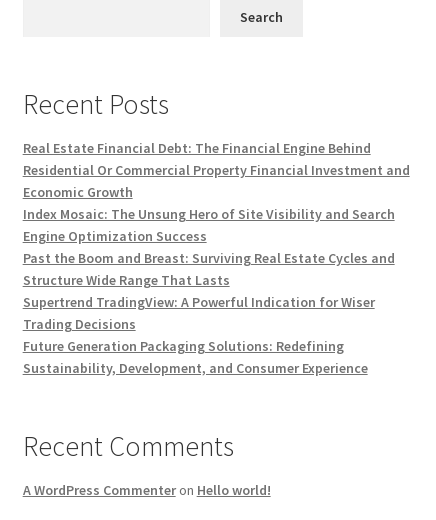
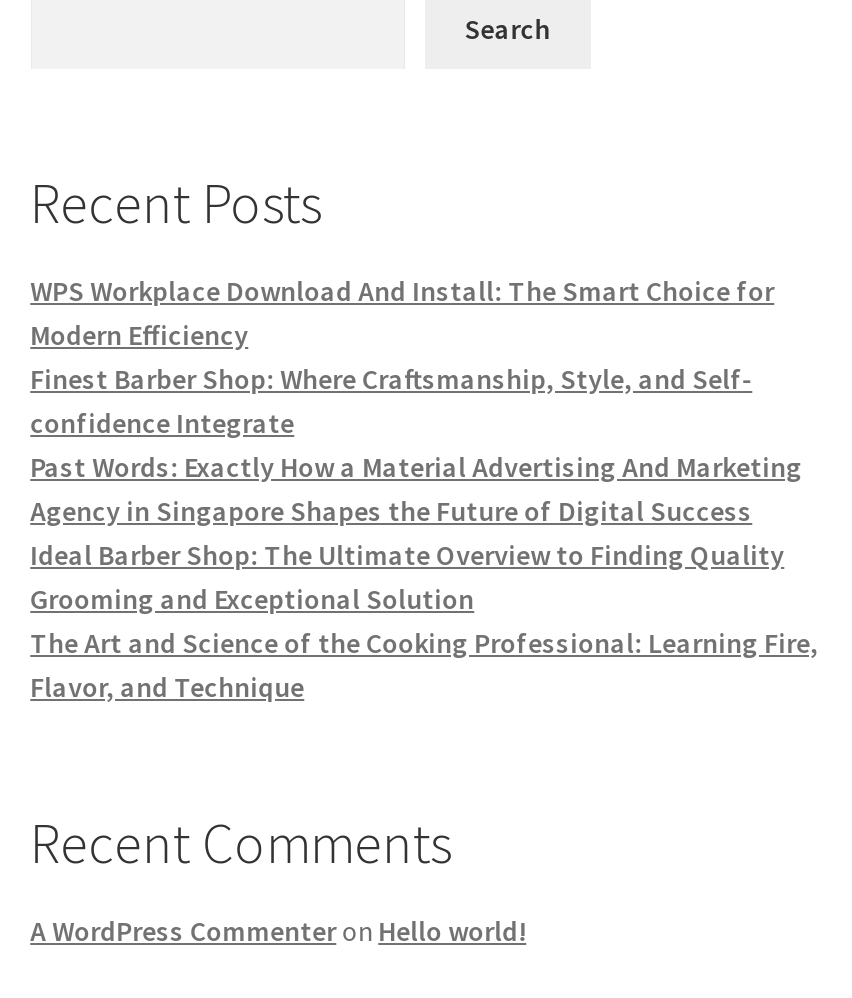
[23,138,410,376] Real Estate Financial Debt: The Financial Engine Behind | Residential Or Commercial Property Financial Investment and | Economic Growth | Index Mosaic: The Unsung Hero of Site Visibility and Search | Engine Optimization Success | Past the Boom and Breast: Surviving Real Estate Cycles and | Structure Wide Range That Lasts | Supertrend TradingView: A Powerful Indication for Wiser | Trading Decisions | Future Generation Packaging Solutions: Redefining | Sustainability, Development, and Consumer Experience -> [30,272,818,704] WPS Workplace Download And Install: The Smart Choice for | Modern Efficiency | Finest Barber Shop: Where Craftsmanship, Style, and Self- | confidence Integrate | Past Words: Exactly How a Material Advertising And Marketing | Agency in Singapore Shapes the Future of Digital Success | Ideal Barber Shop: The Ultimate Overview to Finding Quality | Grooming and Exceptional Solution | The Art and Science of the Cooking Professional: Learning Fire, | Flavor, and Technique

